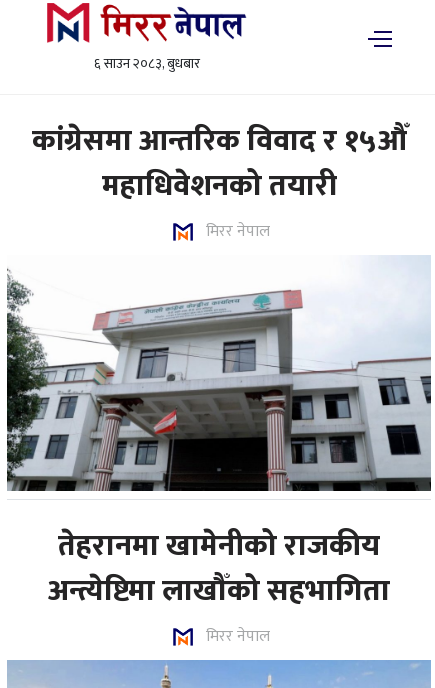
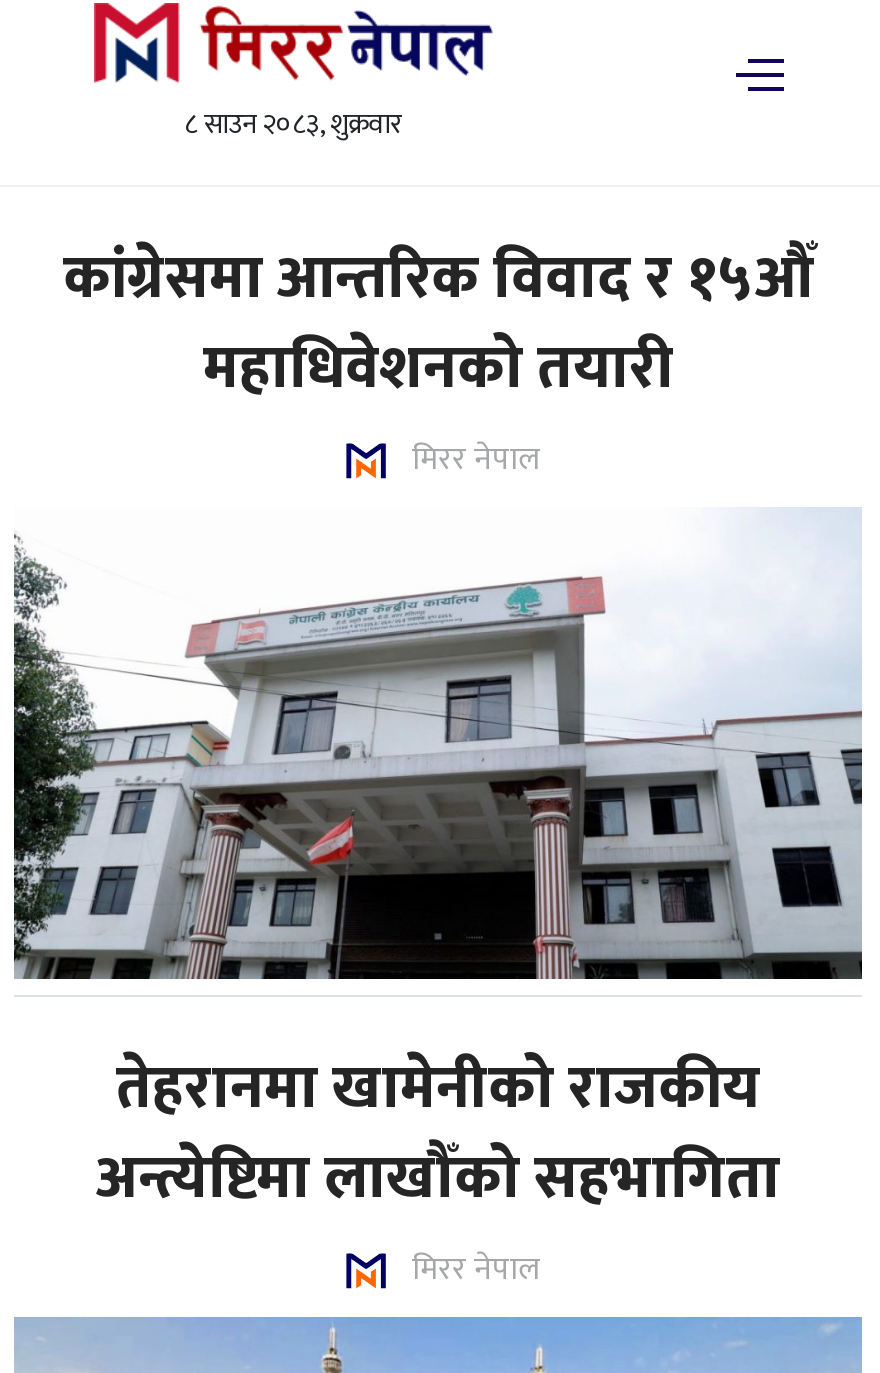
[93,52,199,75] ६ साउन २०८३, बुधबार -> [184,101,402,147] ८ साउन २०८३, शुक्रवार

